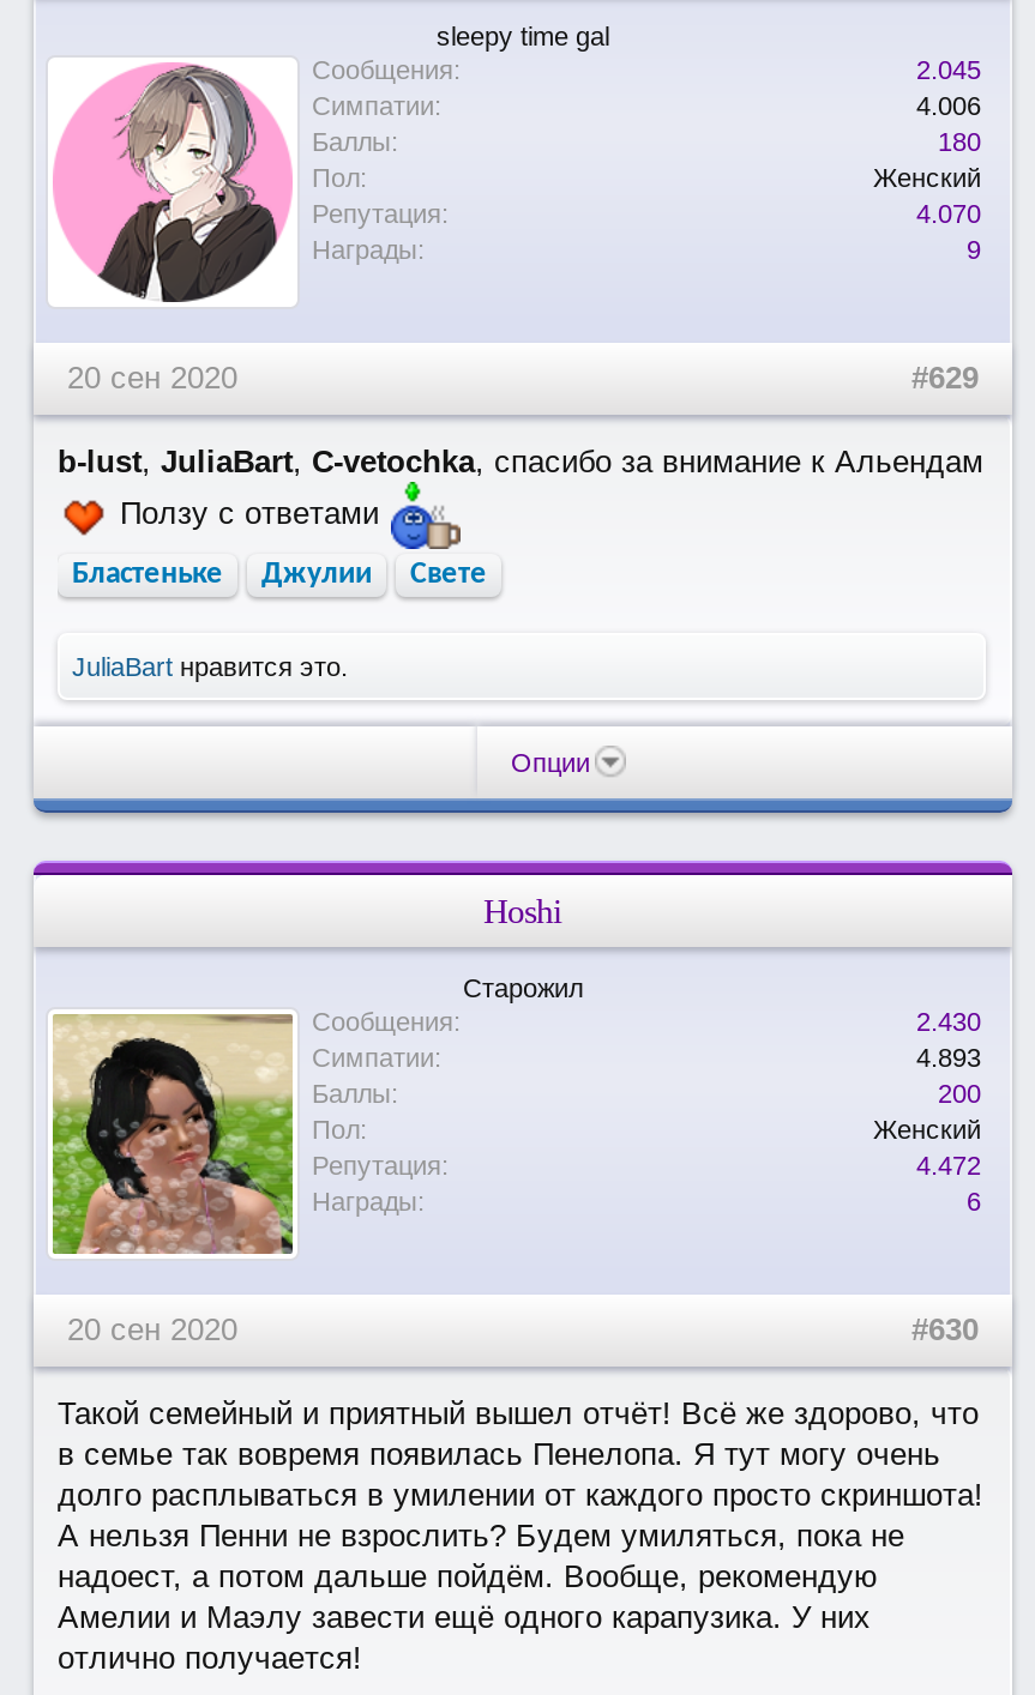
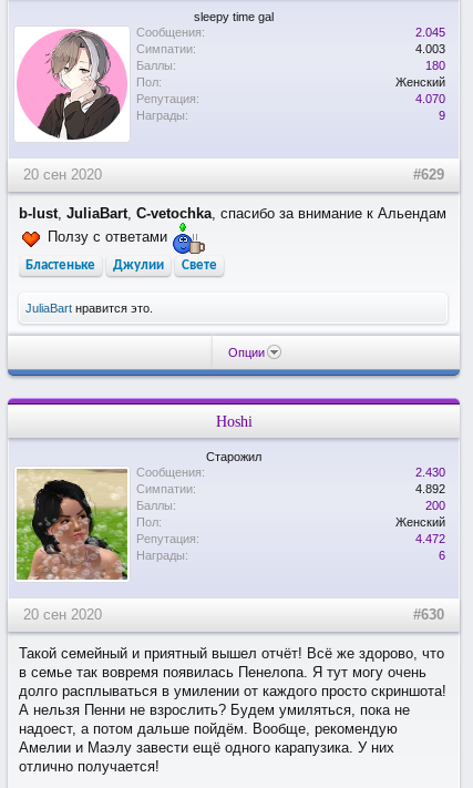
[916,92,981,121] 4.006 -> [415,43,445,56] 4.003
[916,1044,981,1073] 4.893 -> [415,483,445,496] 4.892

